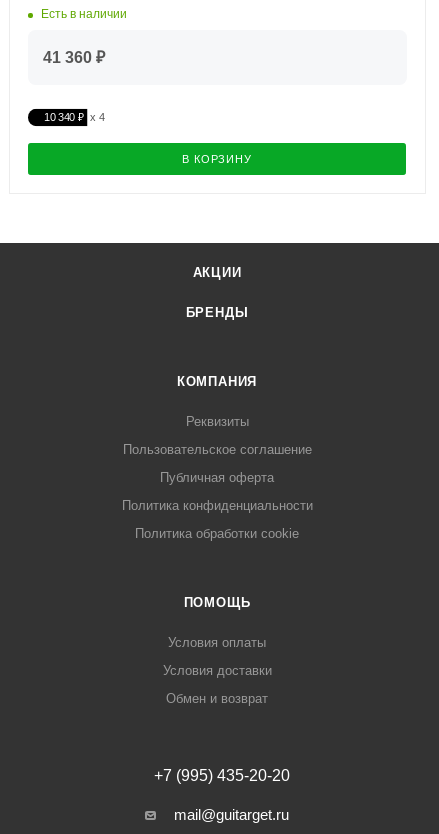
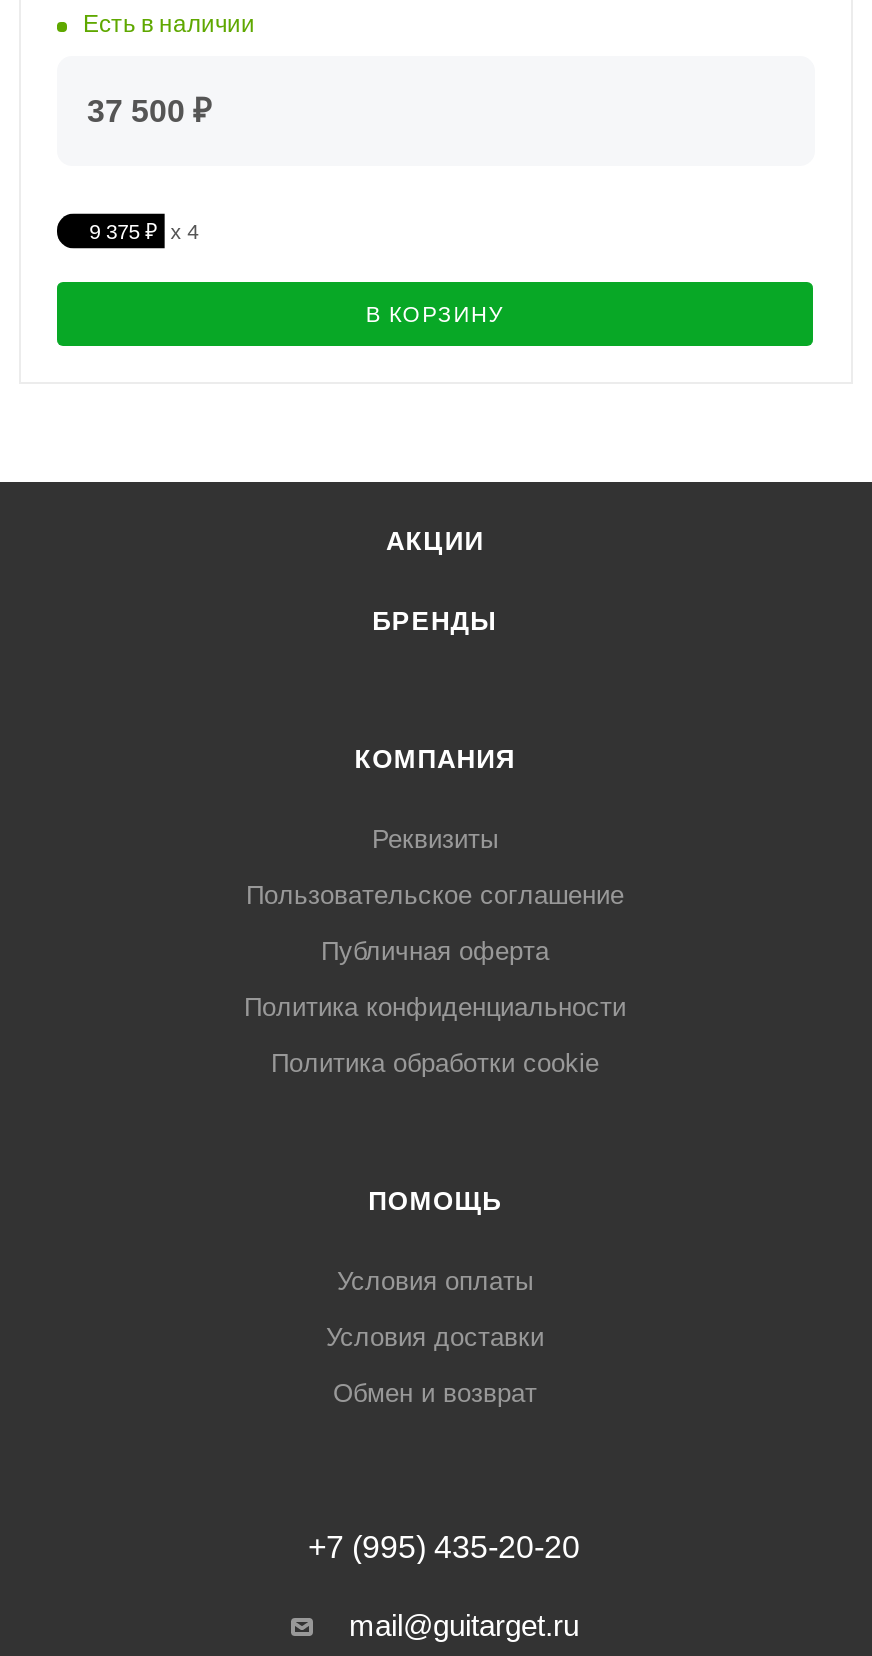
[43,49,105,66] 41 360 ₽ -> [87,94,211,128] 37 500 ₽
[44,112,84,124] 10 340 ₽ -> [89,219,158,243] 9 375 ₽

